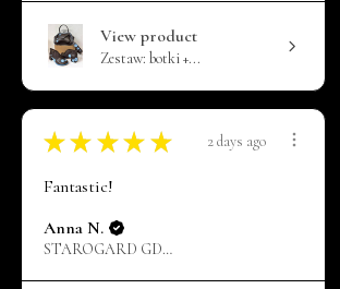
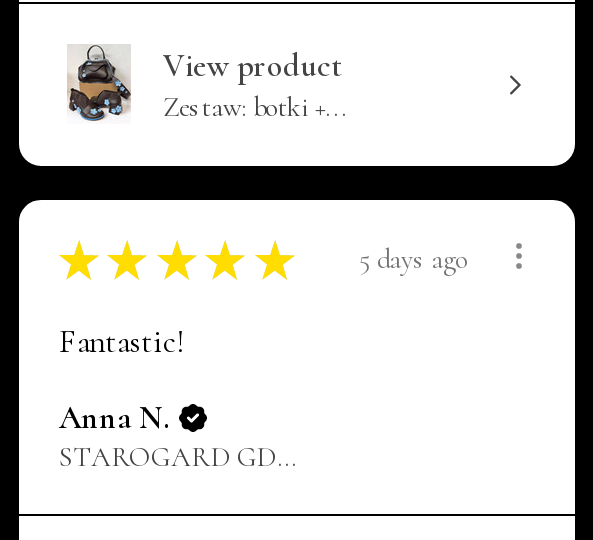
[207,133,266,151] 2 days ago -> [359,243,467,277] 5 days ago

